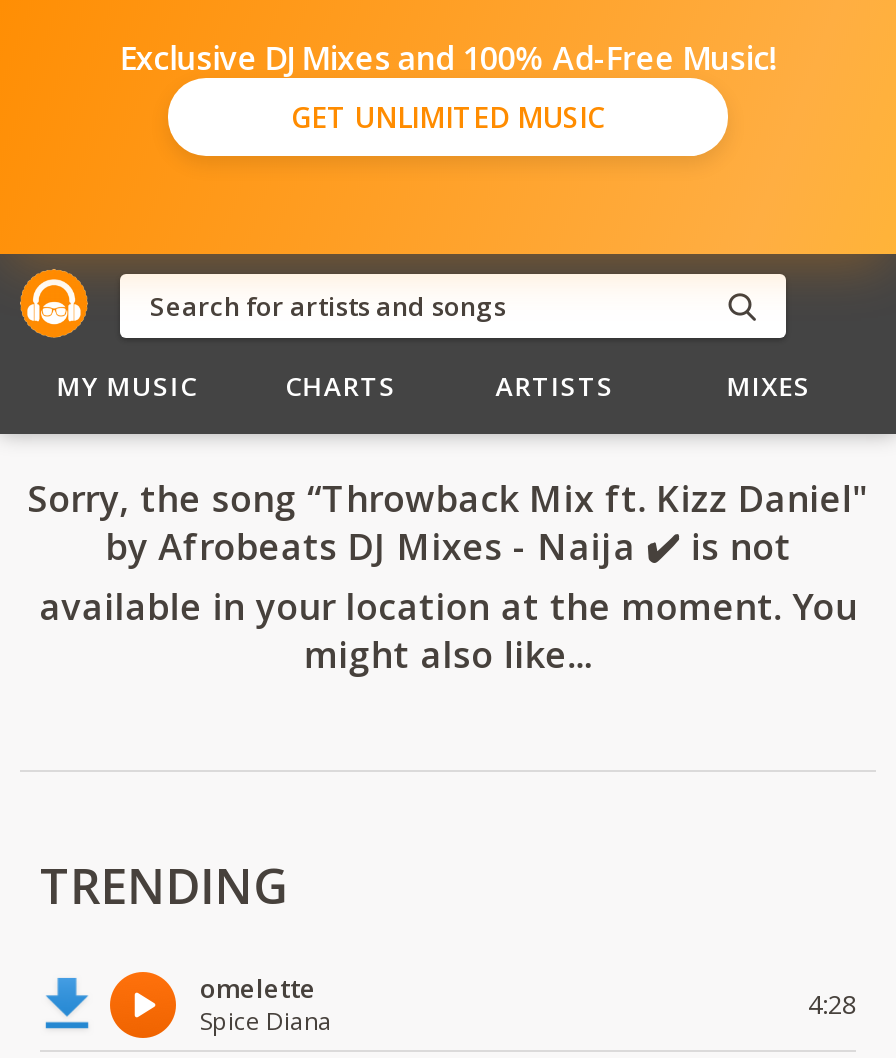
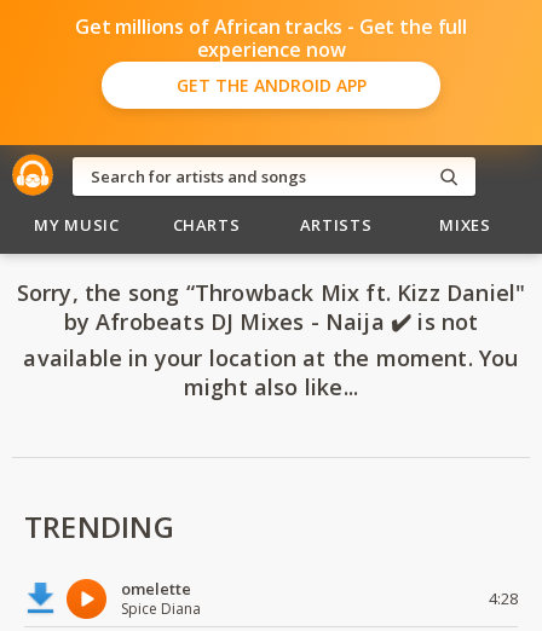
[120,36,776,136] Exclusive DJ Mixes and 100% Ad-Free Music! | GET UNLIMITED MUSIC -> [75,13,467,97] Get millions of African tracks - Get the full | experience now | GET THE ANDROID APP

